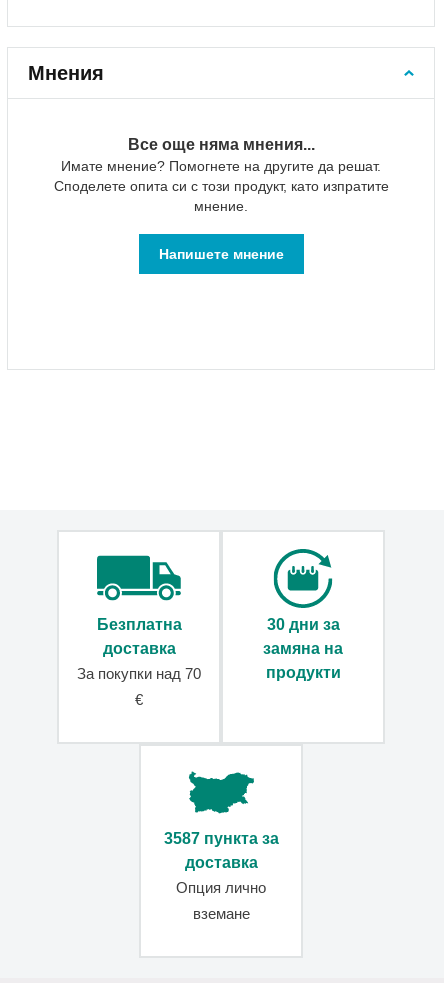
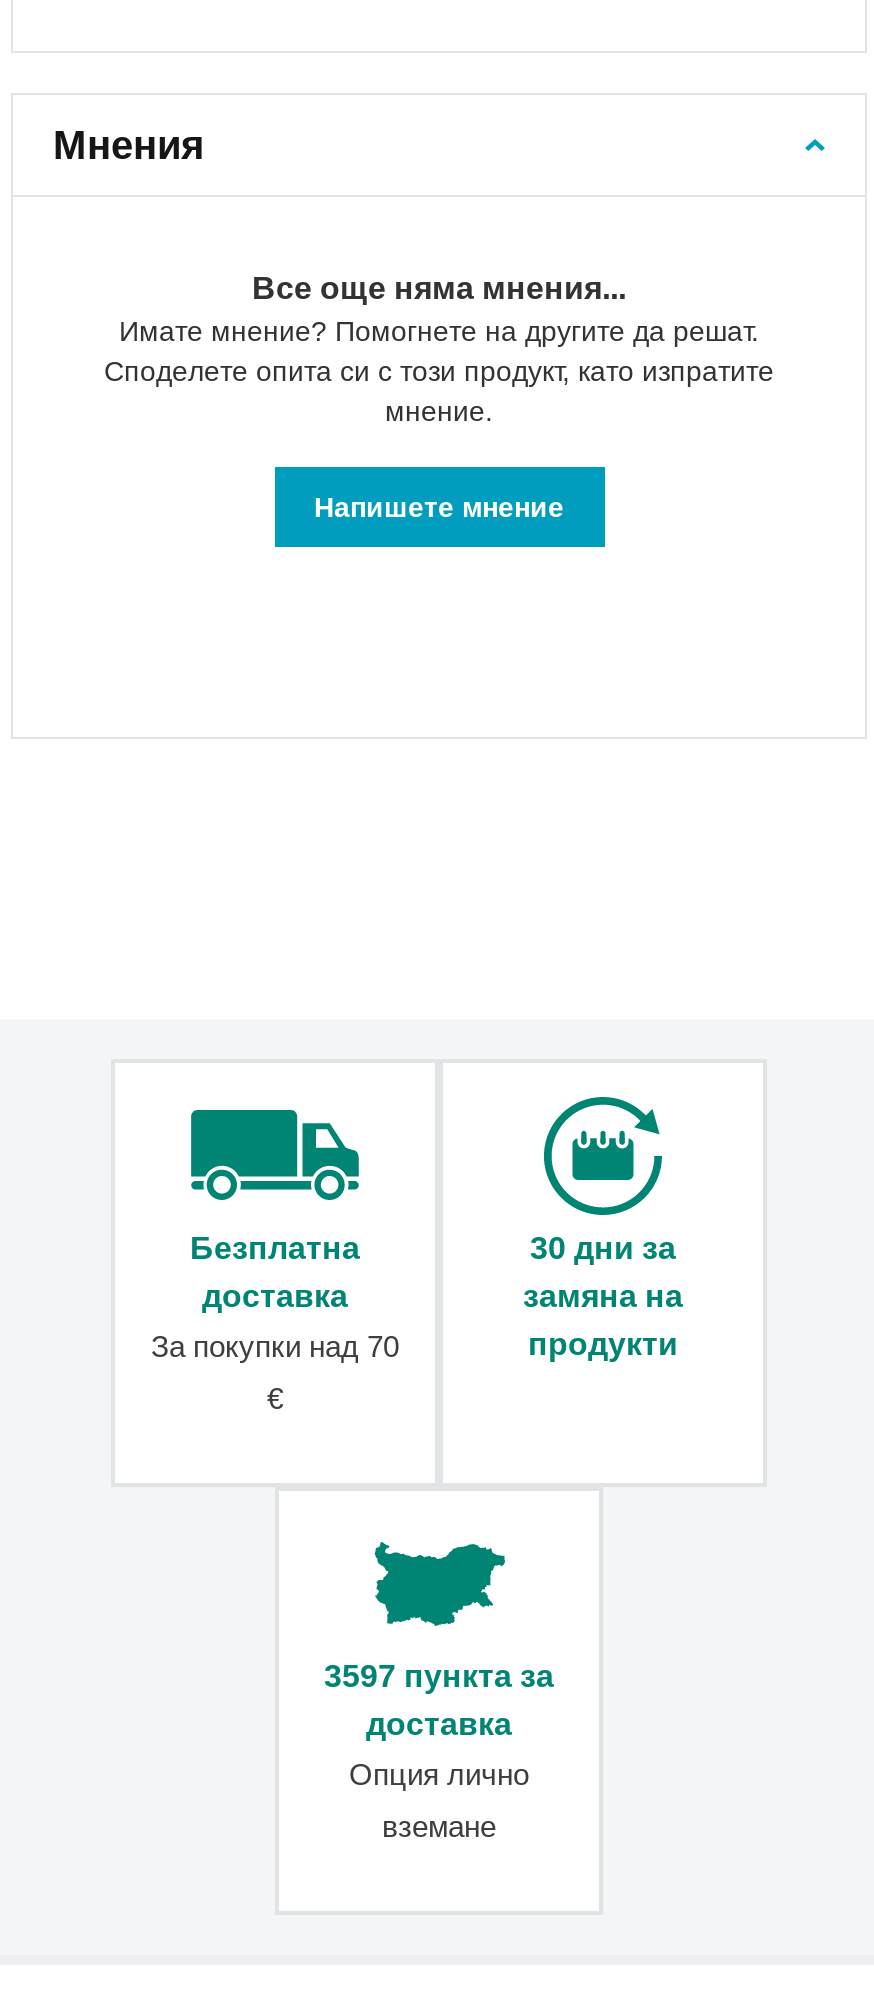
[163,830,278,847] 3587 пункта за -> [324,1659,554,1693] 3597 пункта за

